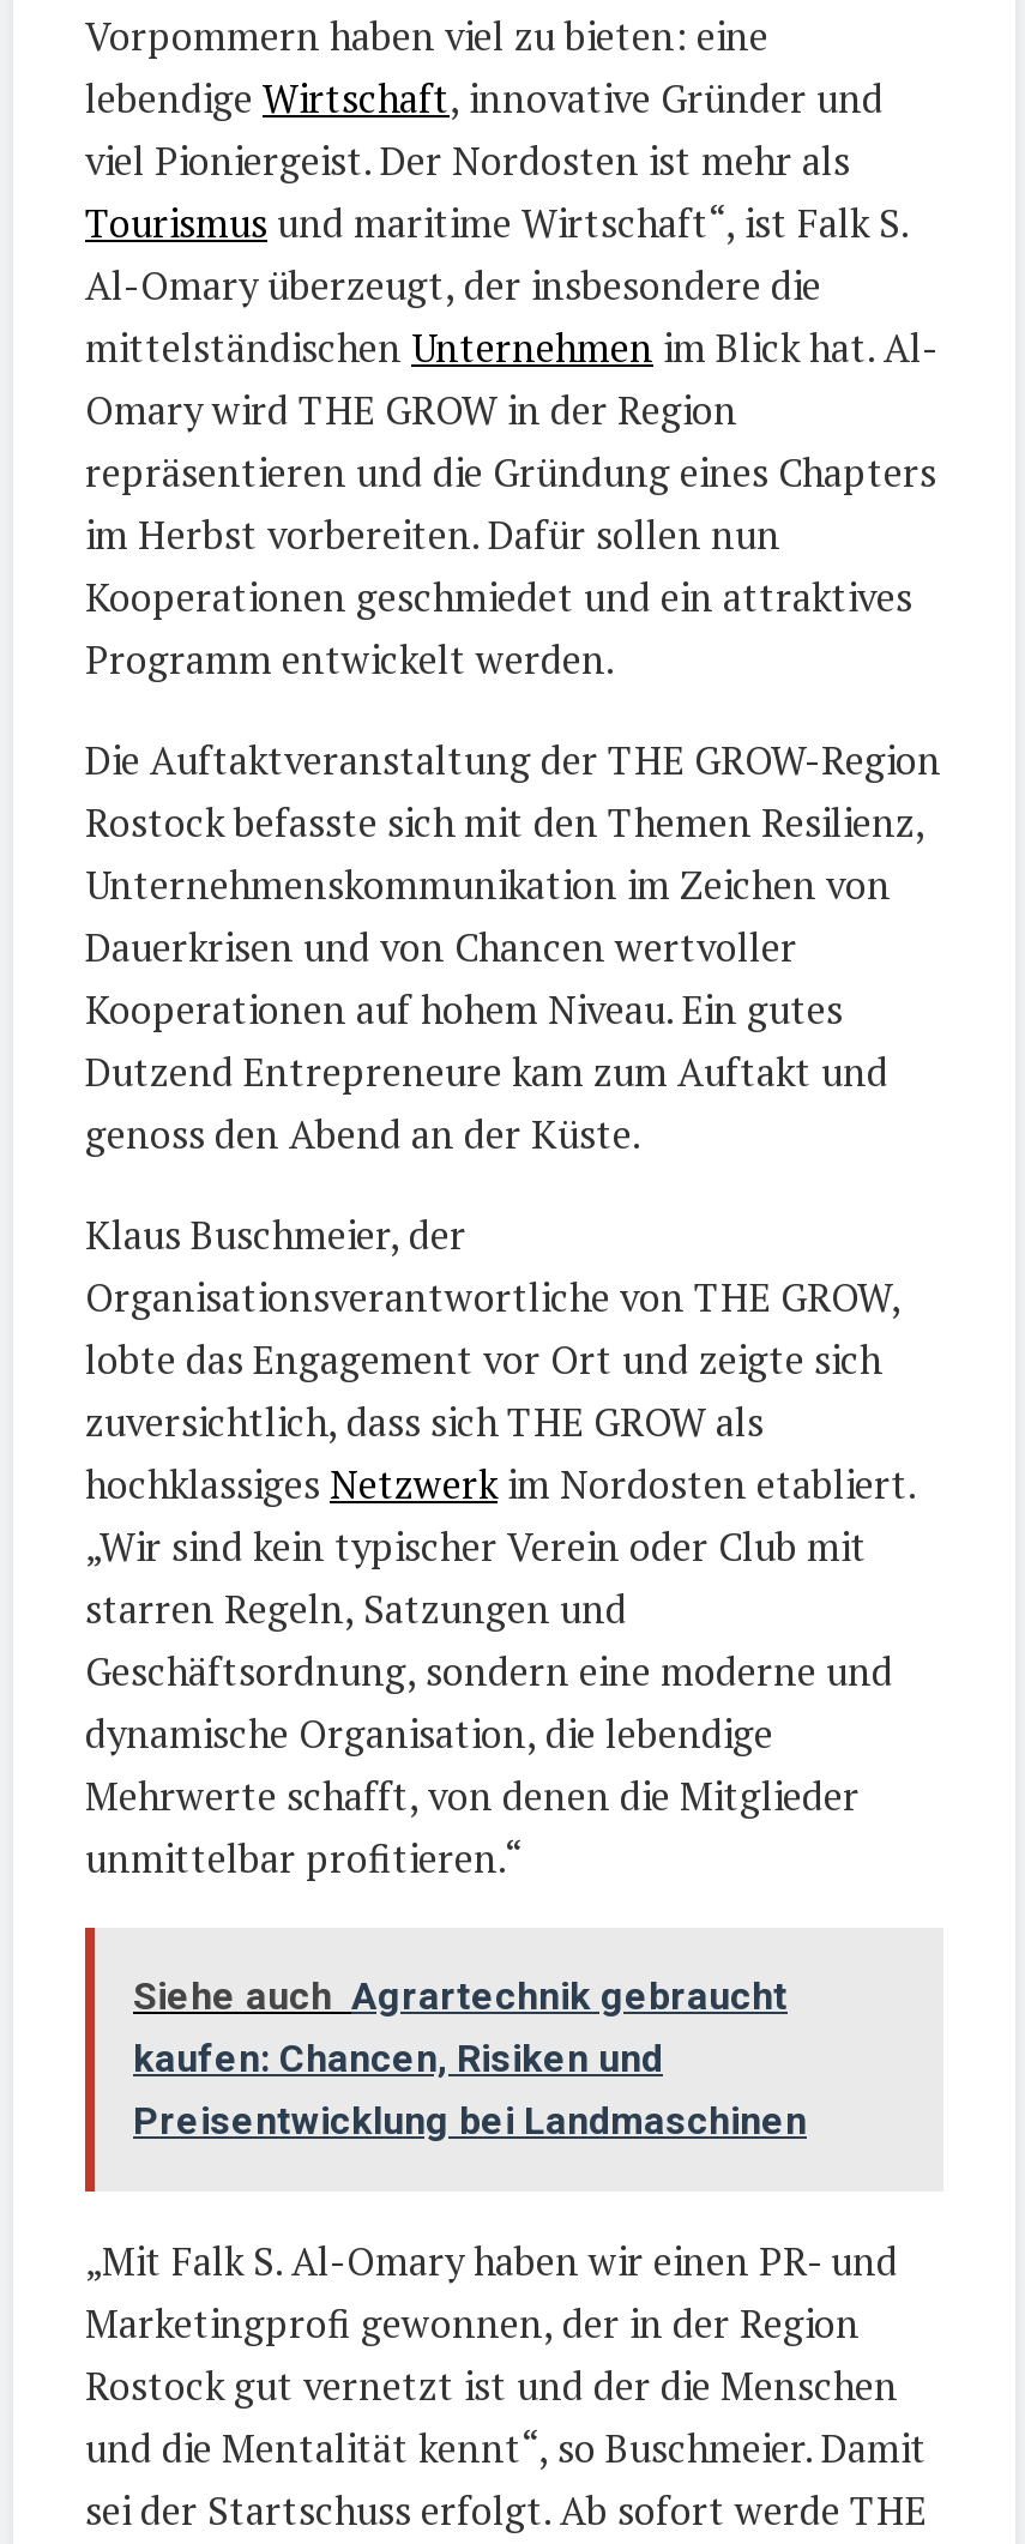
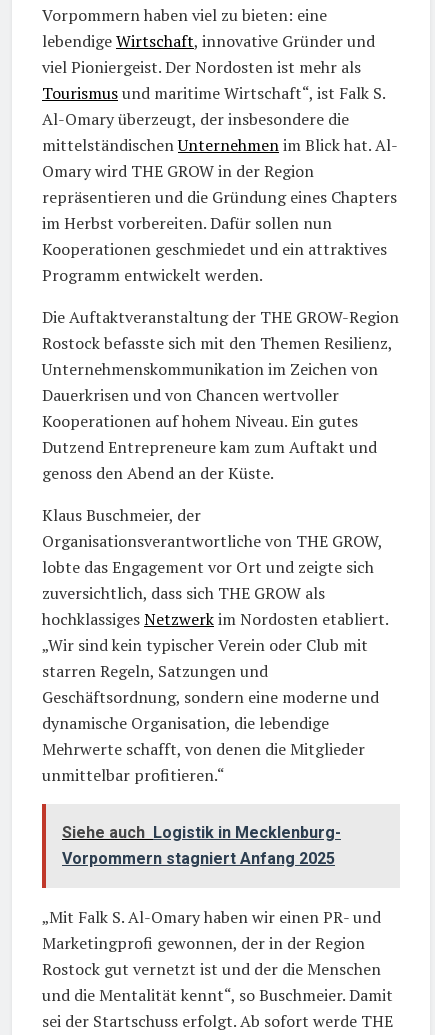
[133,1972,807,2142] Siehe auch Agrartechnik gebraucht | kaufen: Chancen, Risiken und | Preisentwicklung bei Landmaschinen -> [62,822,341,867] Siehe auch Logistik in Mecklenburg- | Vorpommern stagniert Anfang 2025

